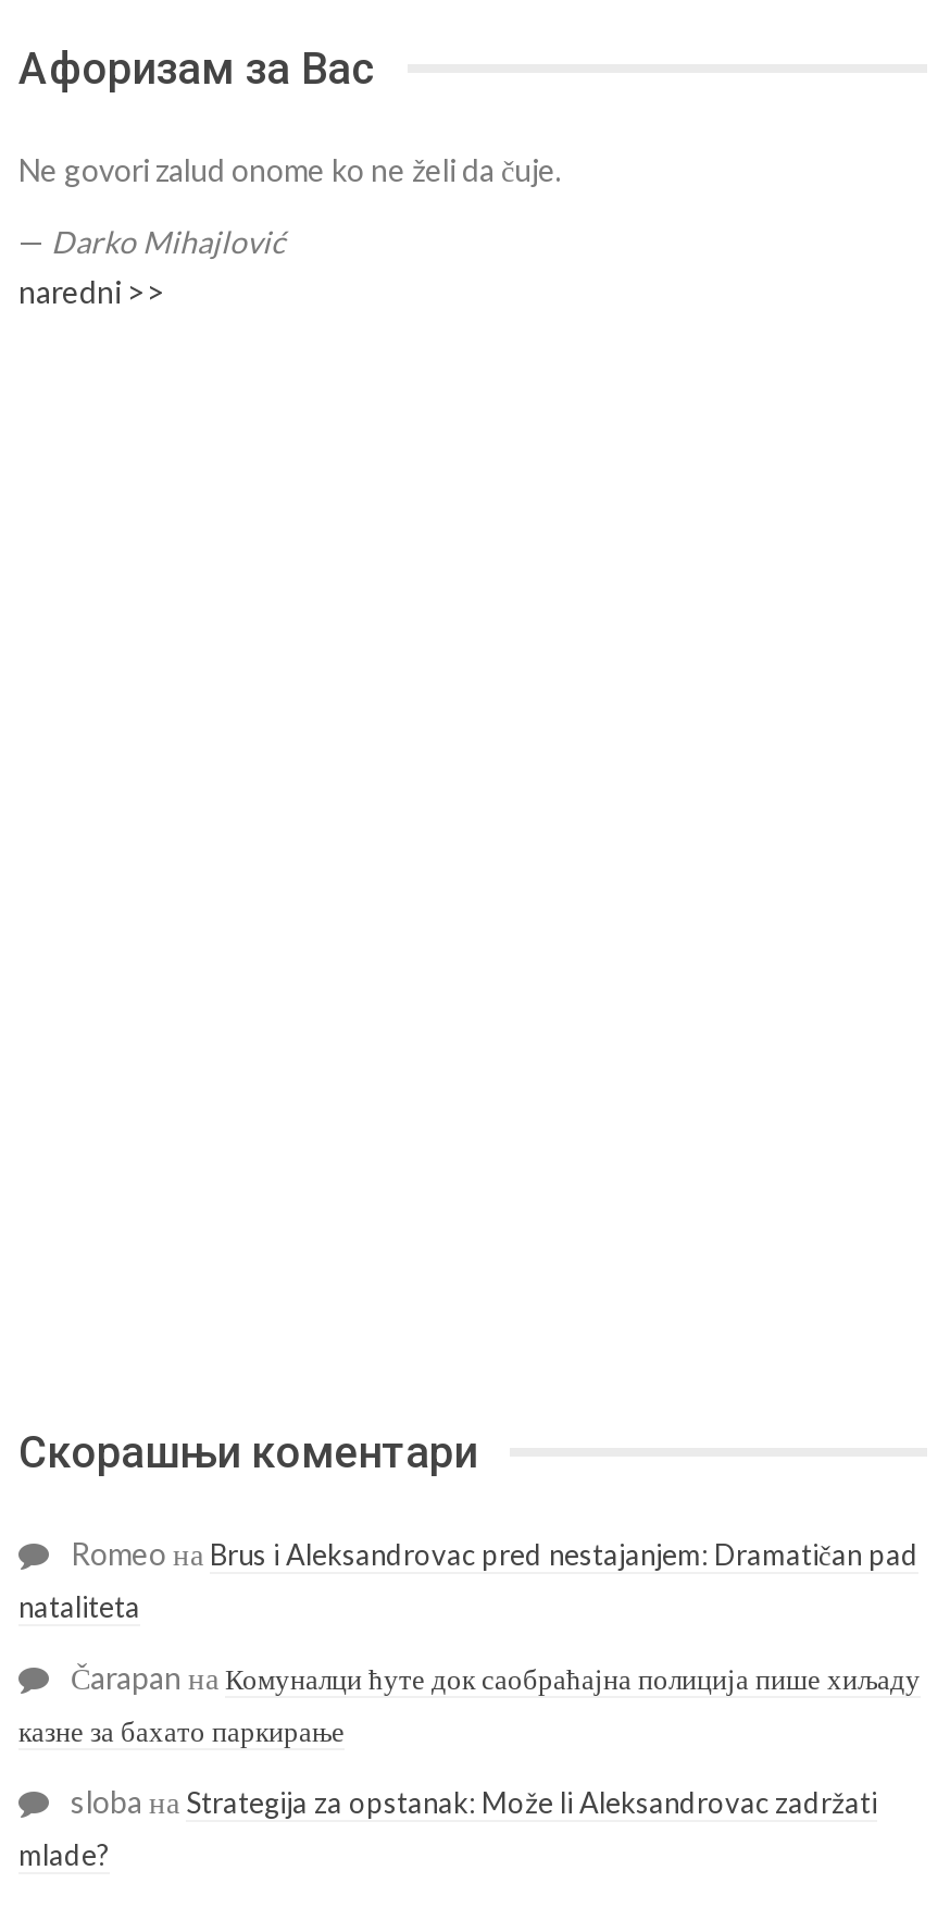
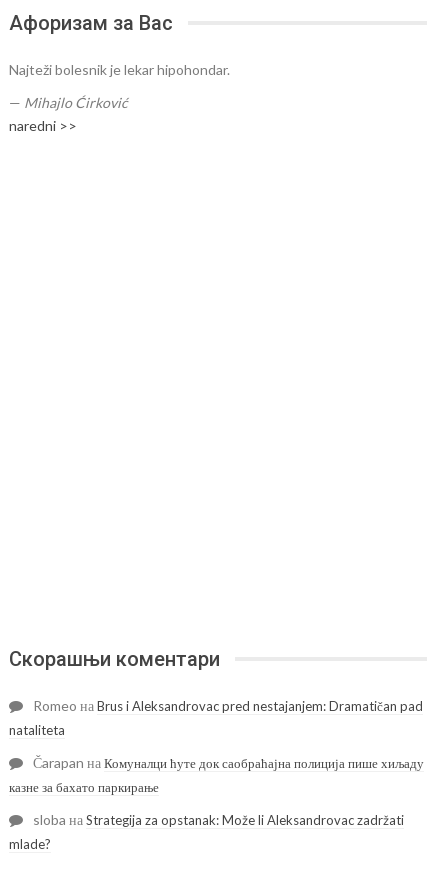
[18,151,562,188] Ne govori zalud onome ko ne želi da čuje. -> [9,61,230,78] Najteži bolesnik je lekar hipohondar.
[18,223,286,260] — Darko Mihajlović -> [9,94,128,111] — Mihajlo Ćirković

